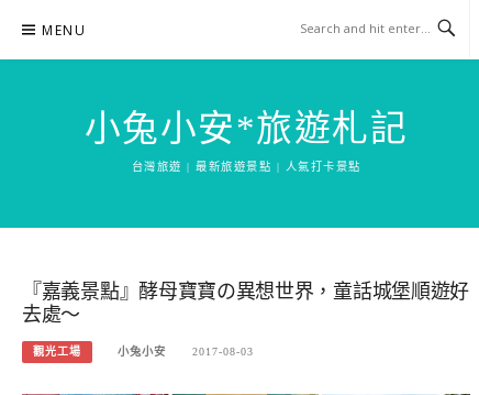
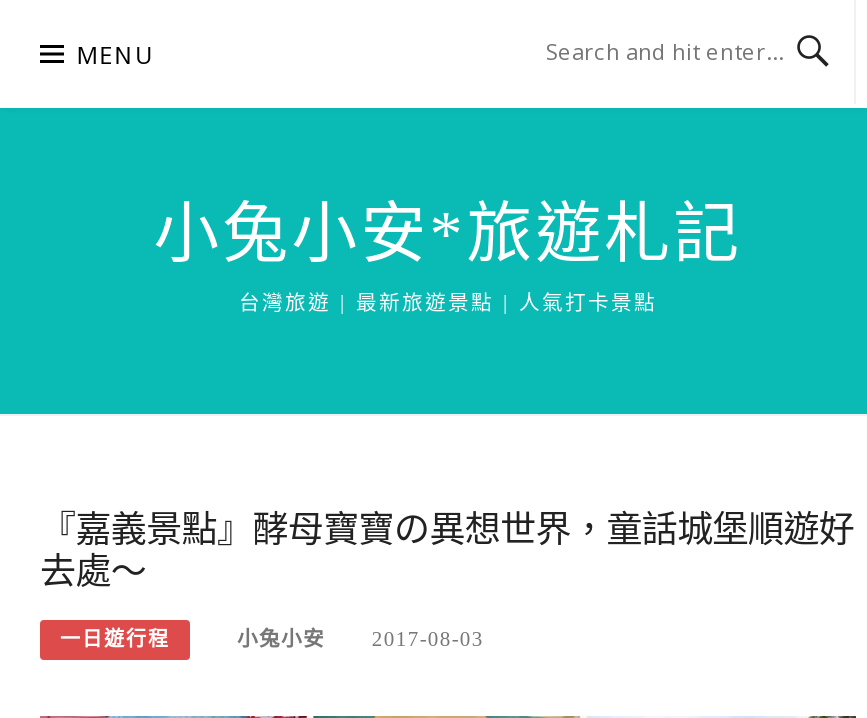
[33,345,81,357] 觀光工場 -> [60,628,170,650] 一日遊行程

